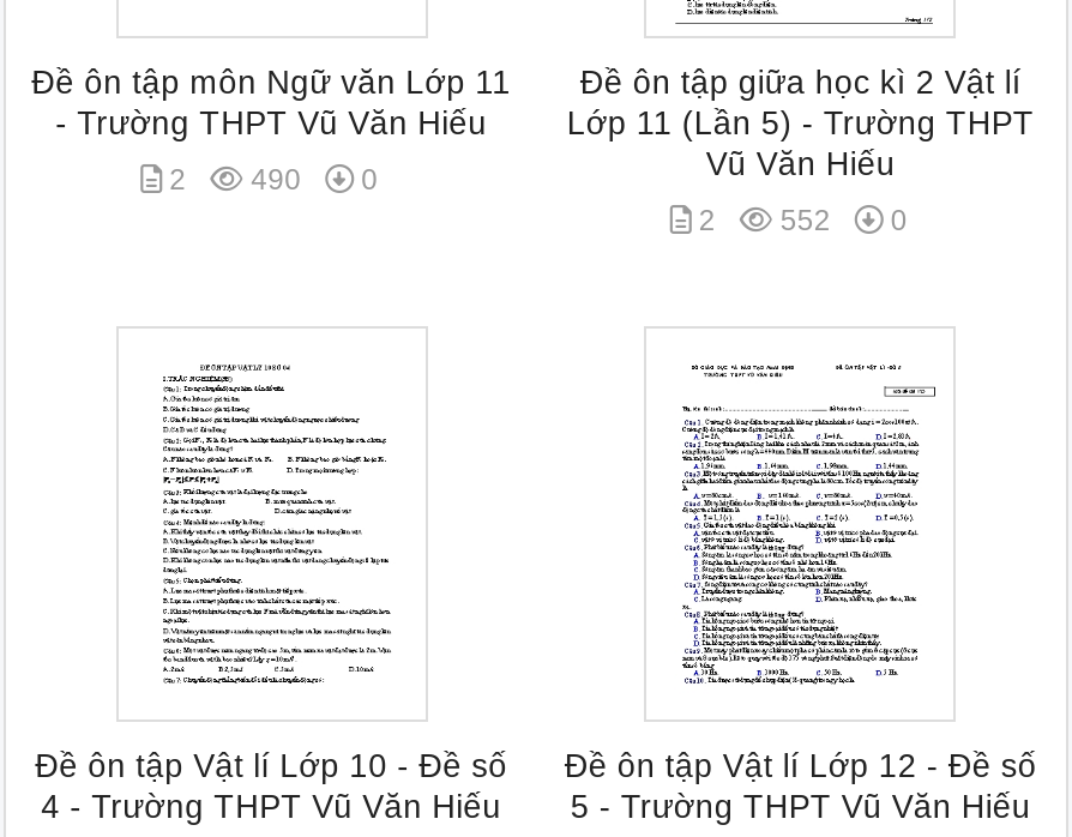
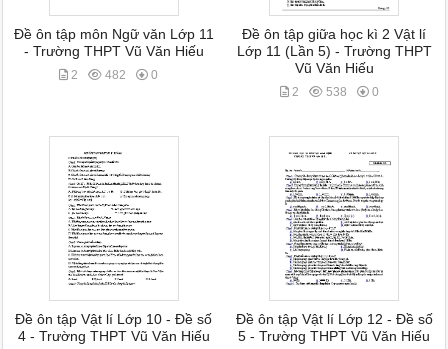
[169,163,378,197] 2 490 0 -> [71,68,158,82] 2 482 0
[699,204,907,237] 2 552 0 -> [292,85,379,99] 2 538 0

